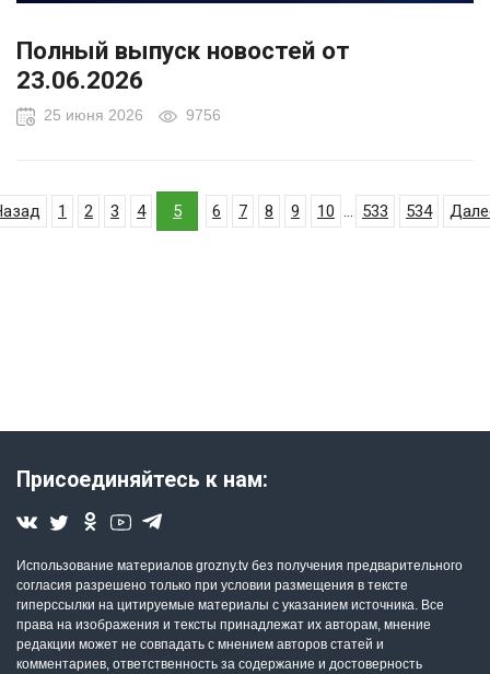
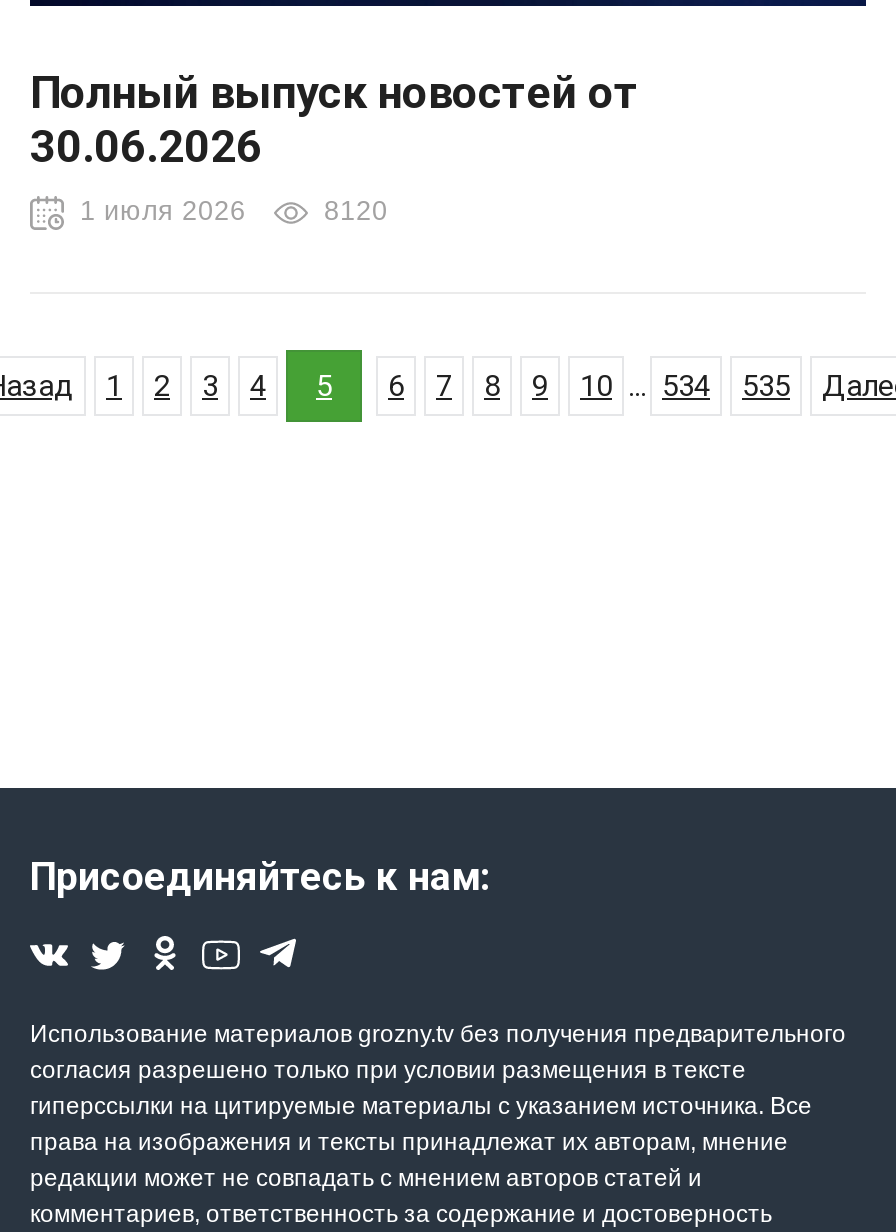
[16,66,143,94] 23.06.2026 -> [30,120,262,172] 30.06.2026
[44,107,221,124] 25 июня 2026 | 9756 -> [80,196,388,226] 1 июля 2026 | 8120
[317,201,388,221] 10 ... 533 -> [580,368,710,404] 10 ... 534
[406,201,432,221] 534 -> [742,368,790,404] 535

